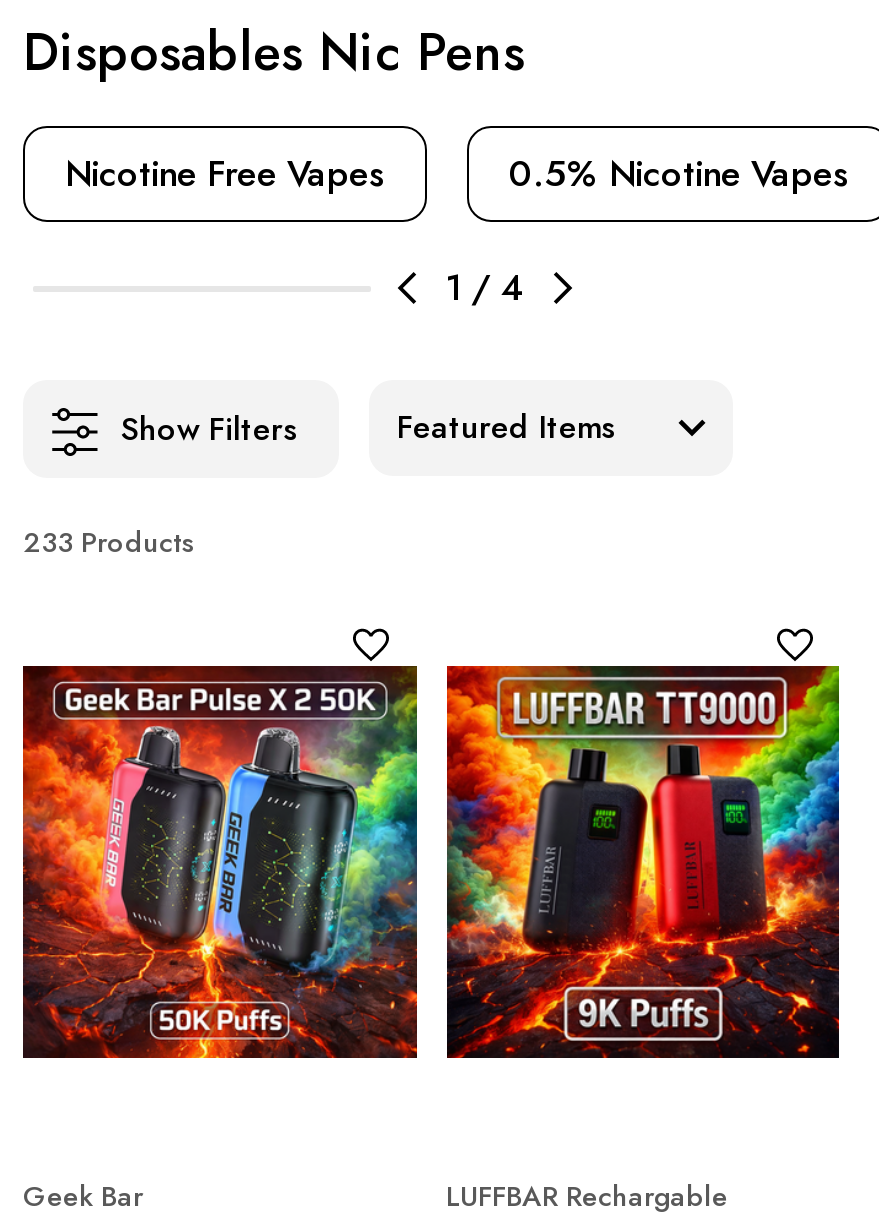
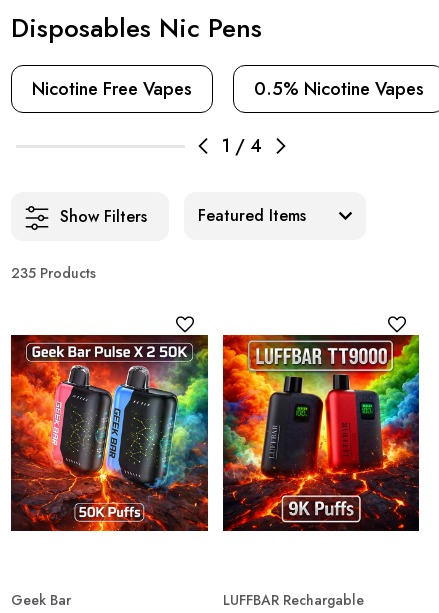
[23,522,193,562] 233 Products -> [11,263,96,283] 235 Products

